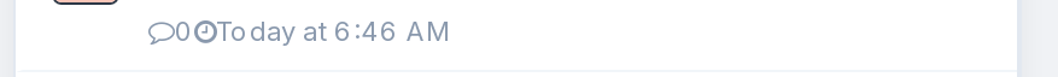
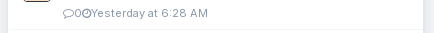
[216,14,450,48] Today at 6:46 AM -> [91,6,208,20] Yesterday at 6:28 AM

